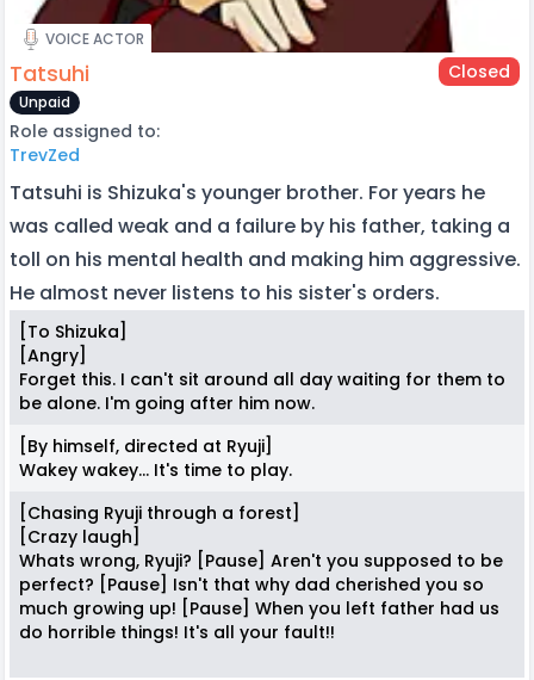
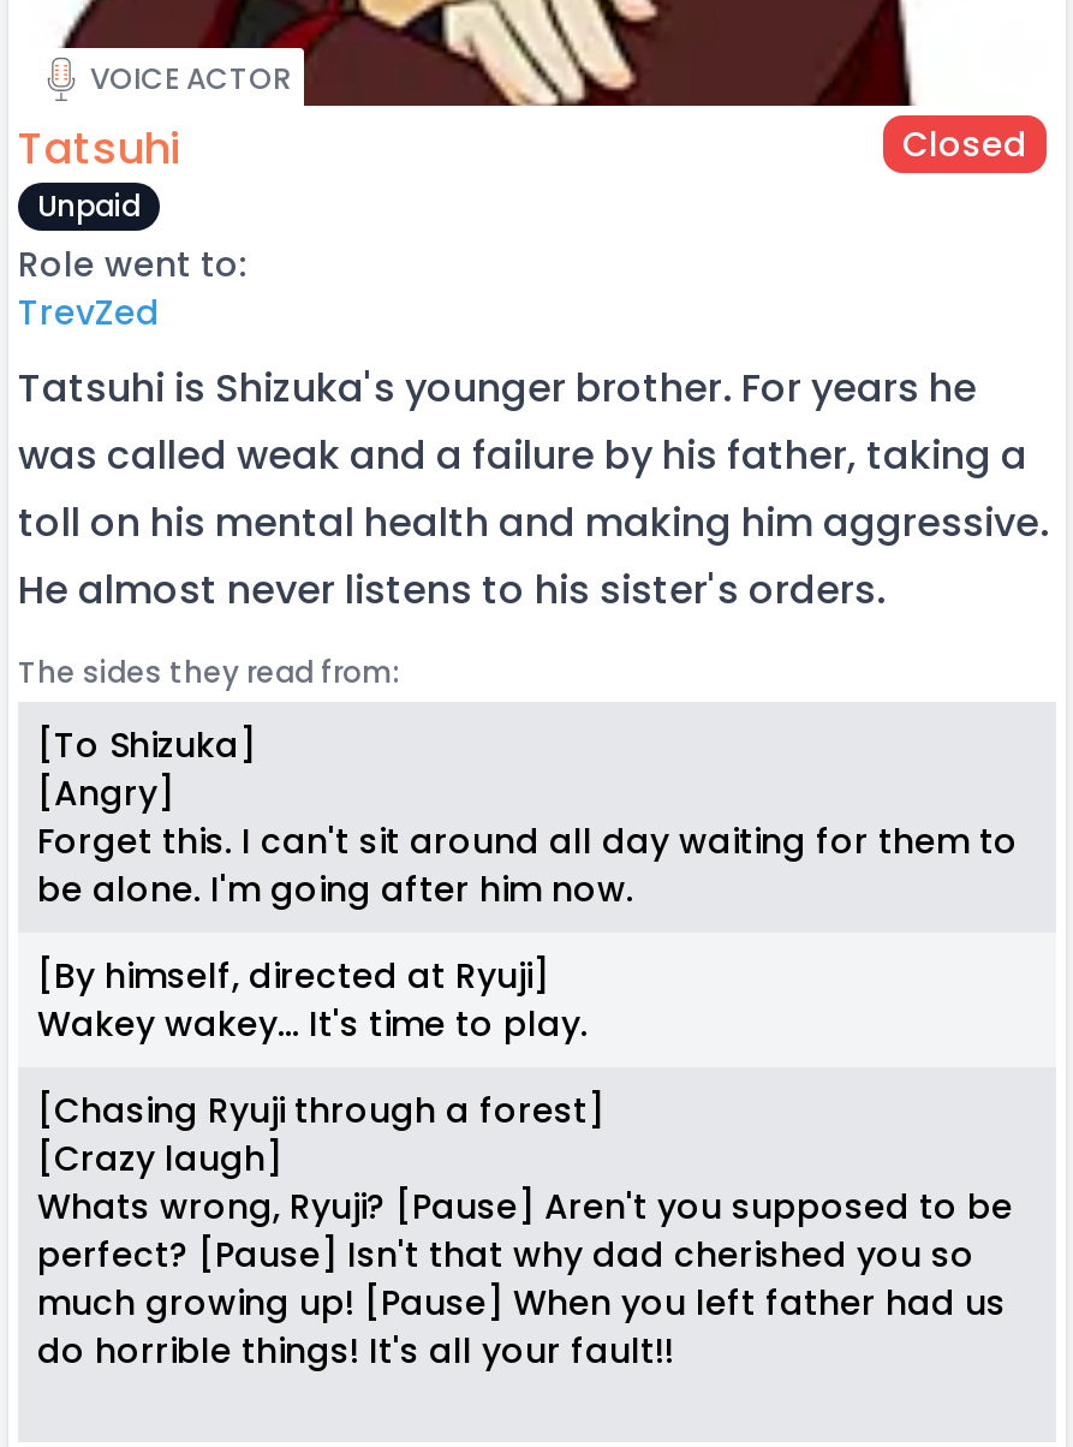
[10,119,160,143] Role assigned to: -> [18,240,246,288] Role went to:
none -> [18,651,400,692] The sides they read from:

